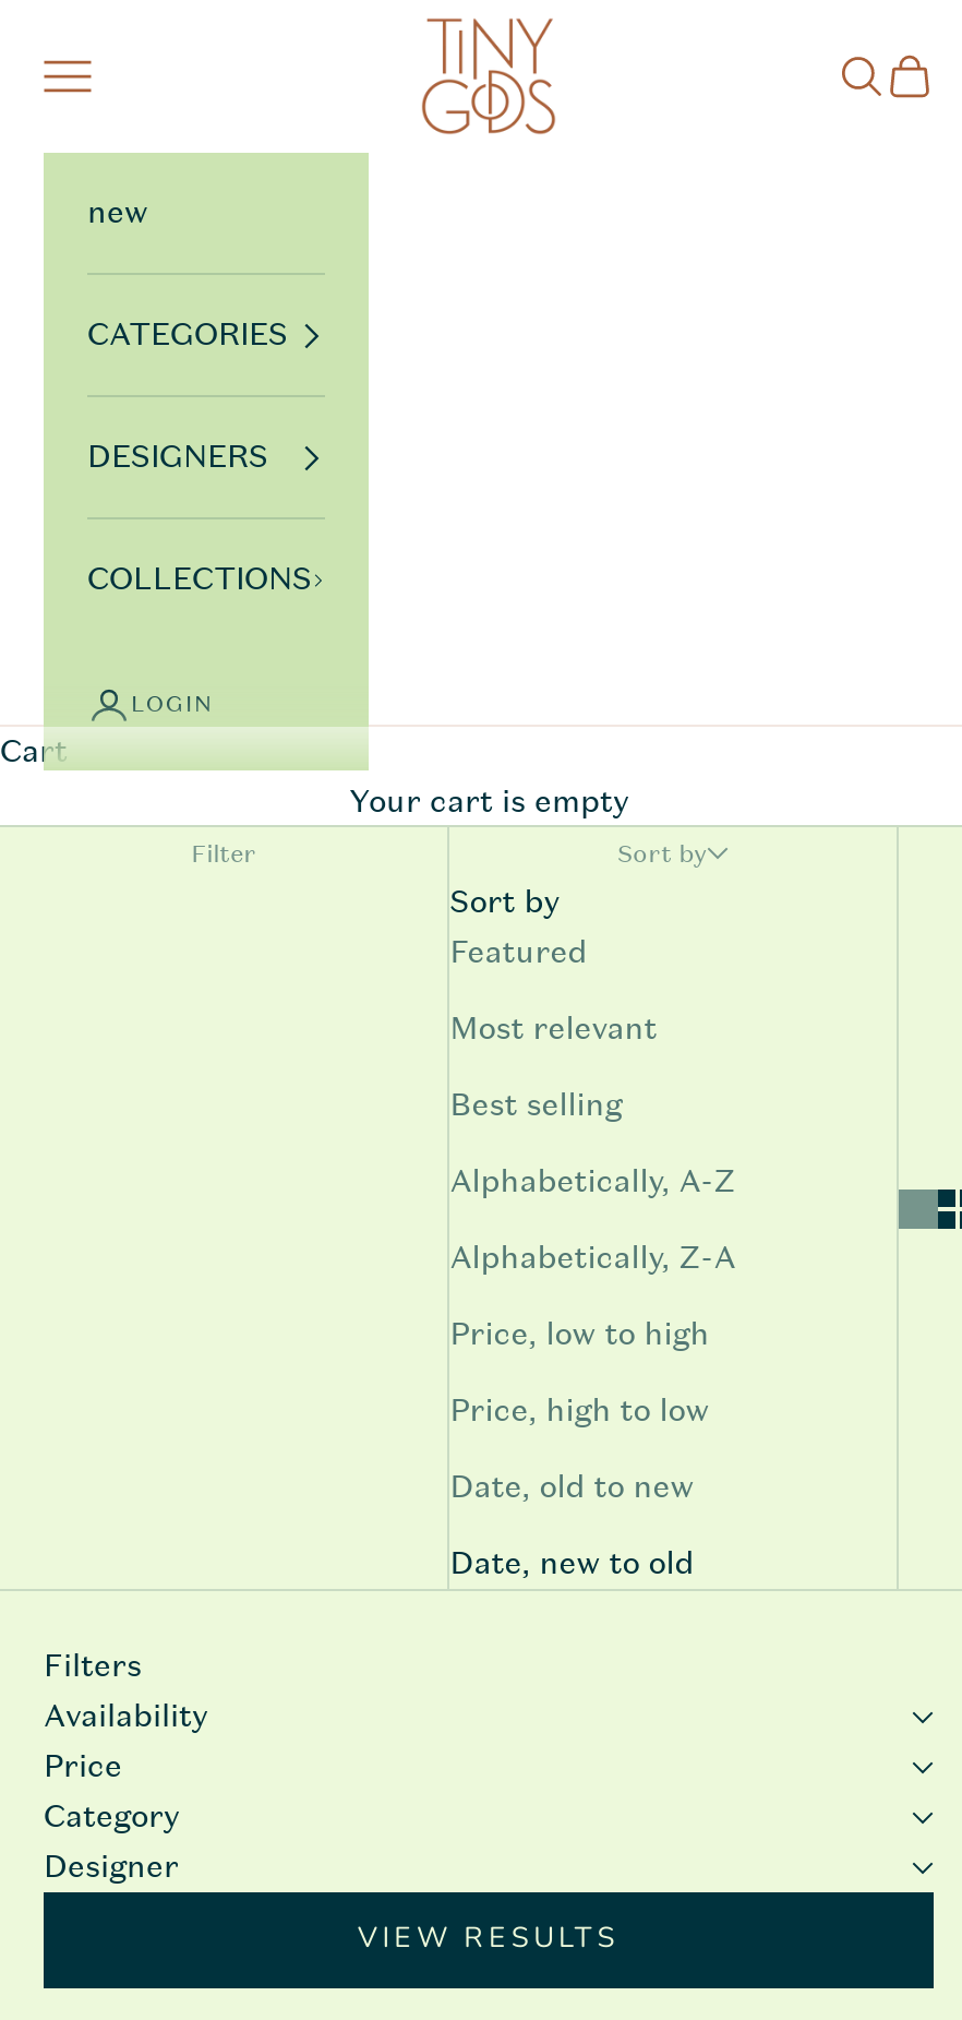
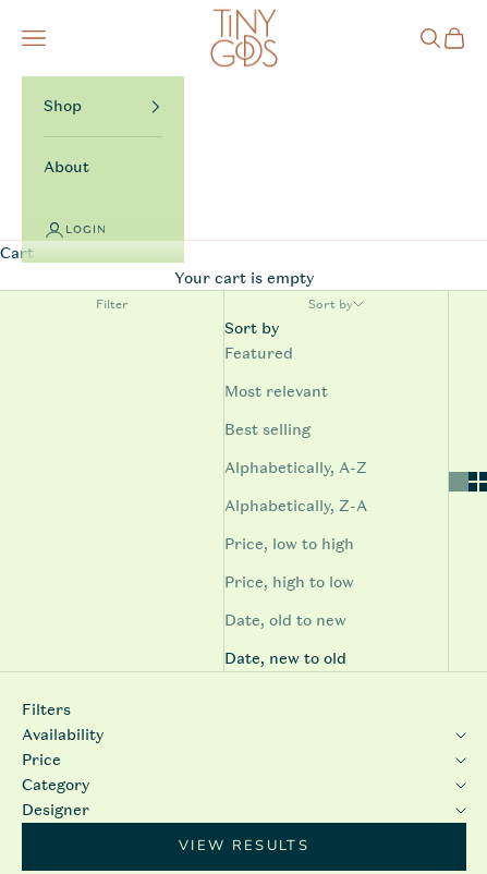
[87,190,312,600] new | CATEGORIES | DESIGNERS | COLLECTIONS -> [44,95,89,178] Shop | About

